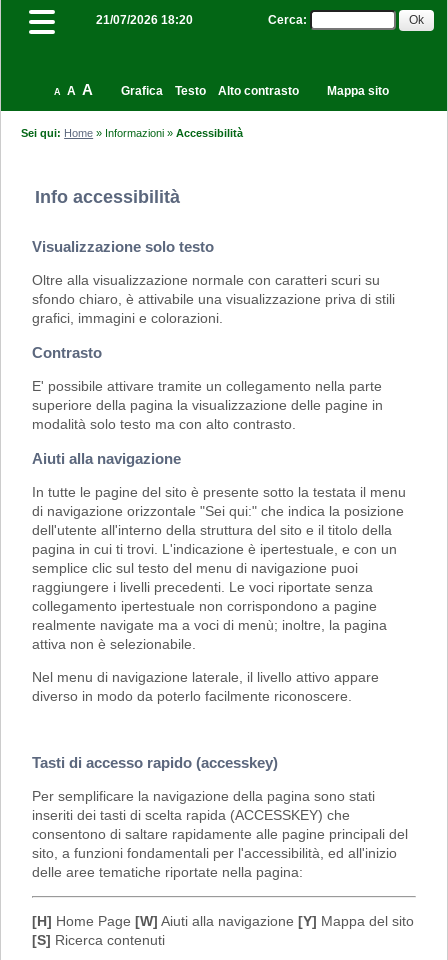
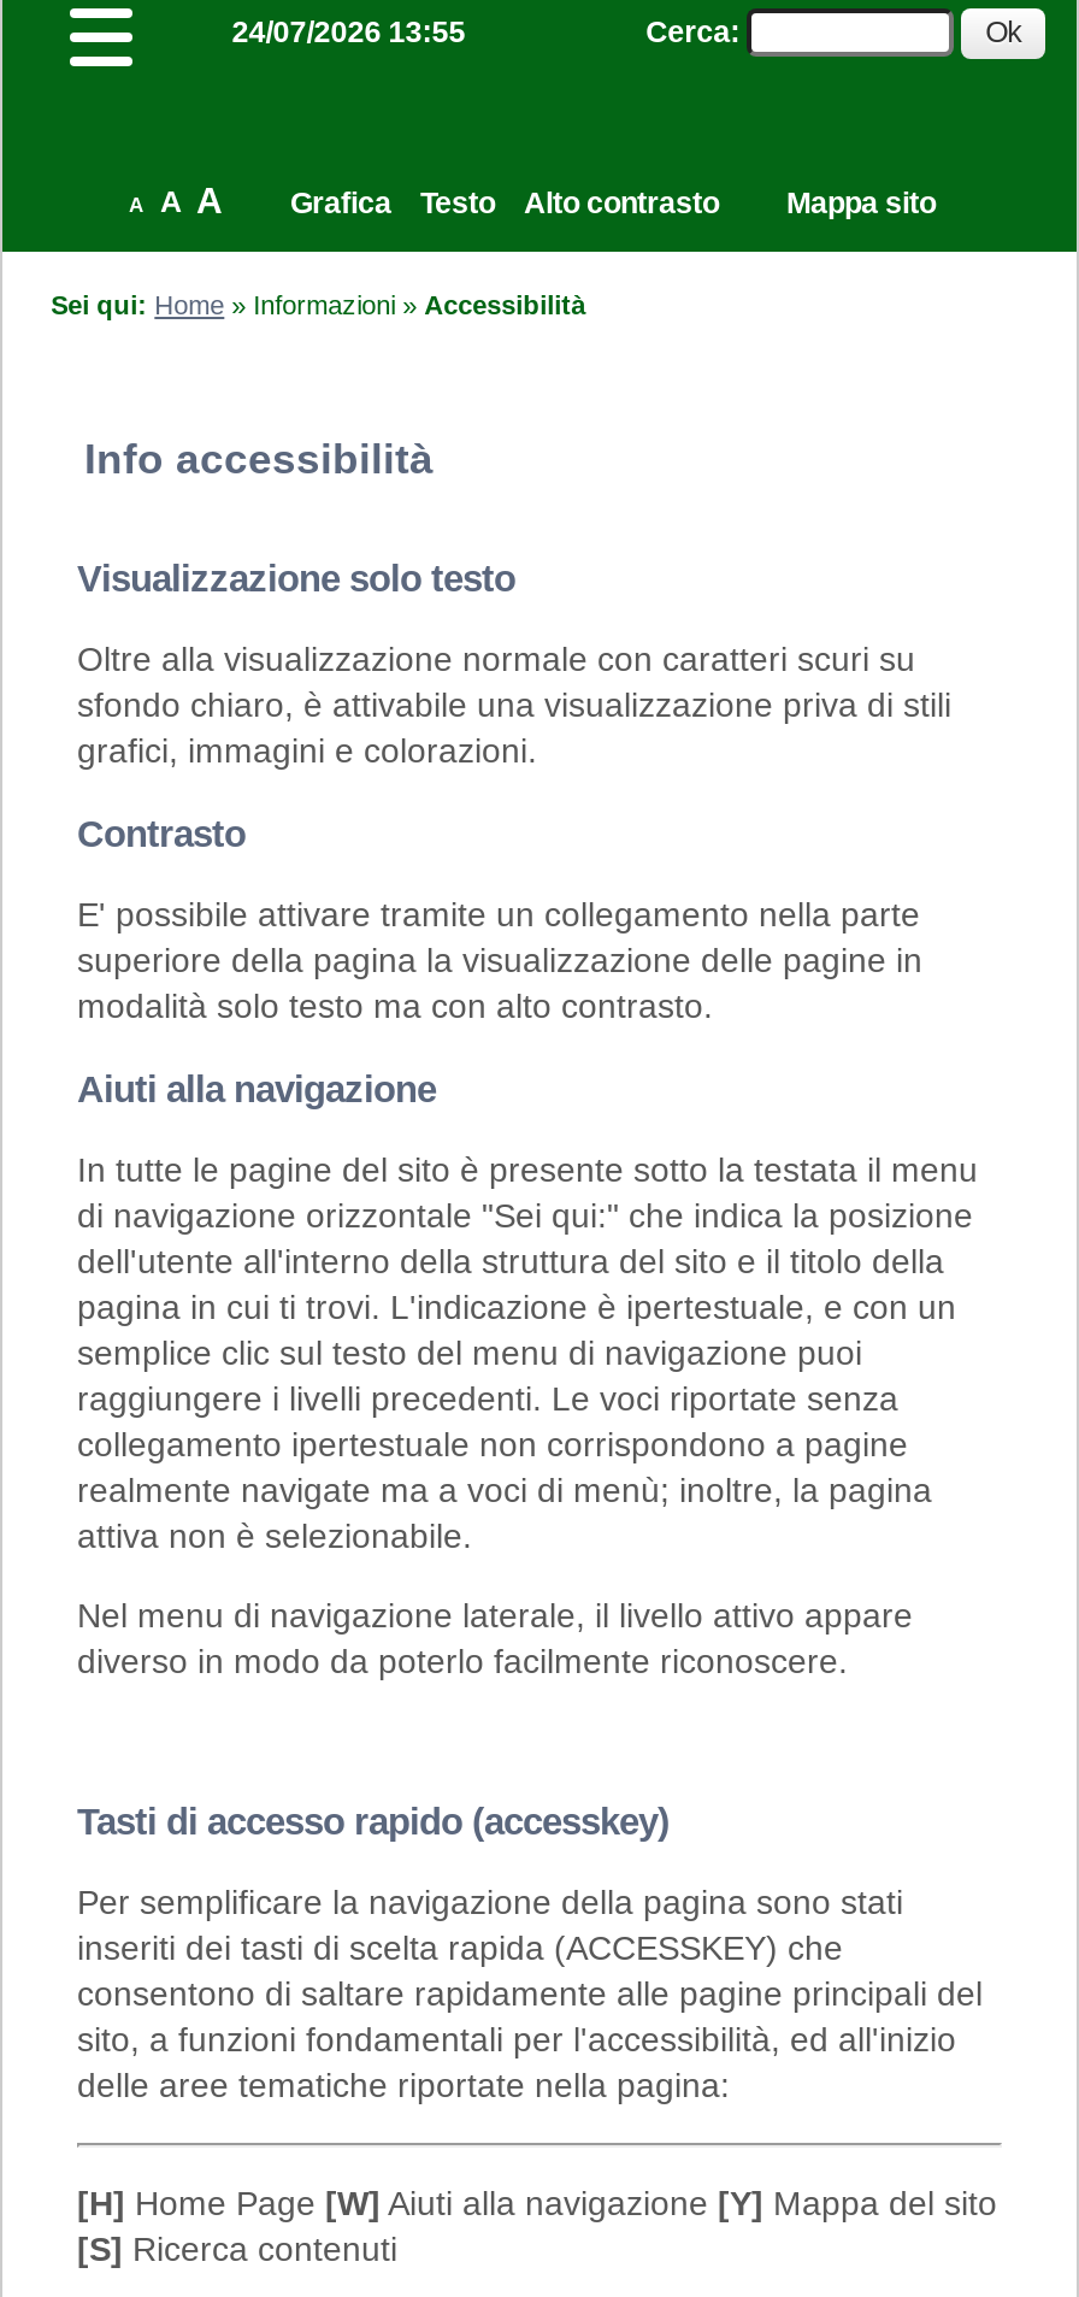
[96,13,193,27] 21/07/2026 18:20 -> [232,16,466,50] 24/07/2026 13:55

